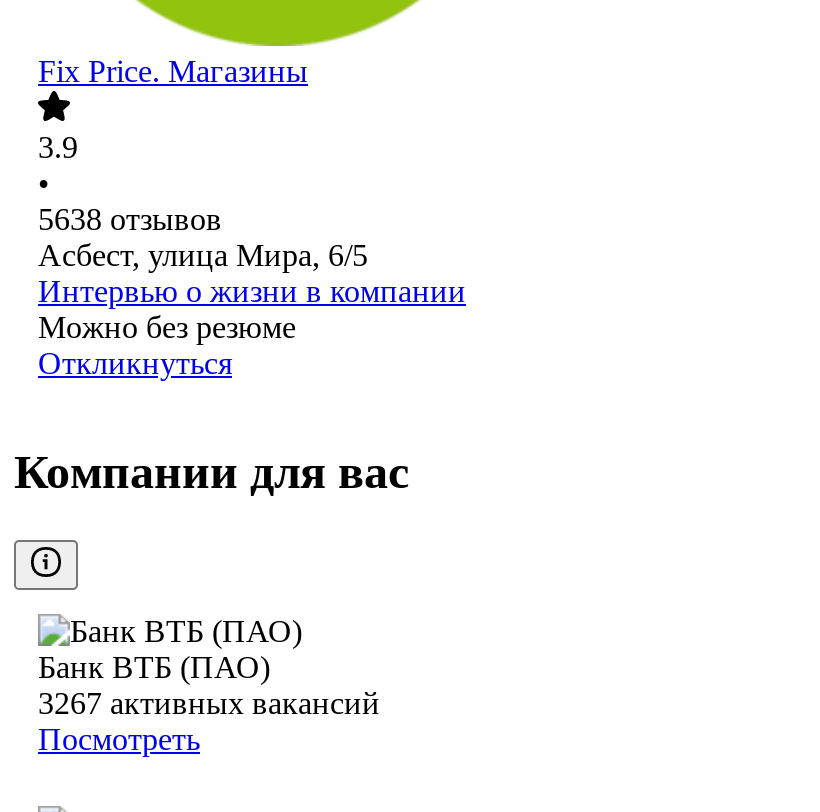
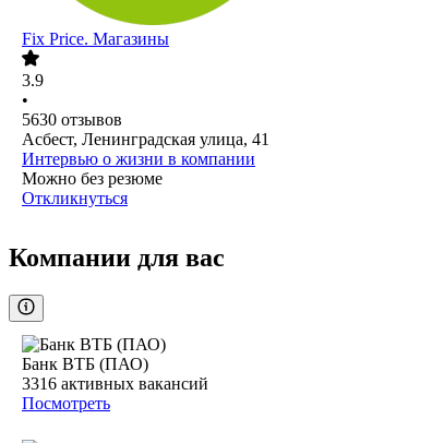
[38,203,222,237] 5638 отзывов -> [22,111,122,129] 5630 отзывов
[38,239,368,273] Асбест, улица Мира, 6/5 -> [22,130,269,149] Асбест, Ленинградская улица, 41
[38,687,380,721] 3267 активных вакансий -> [22,375,208,393] 3316 активных вакансий

